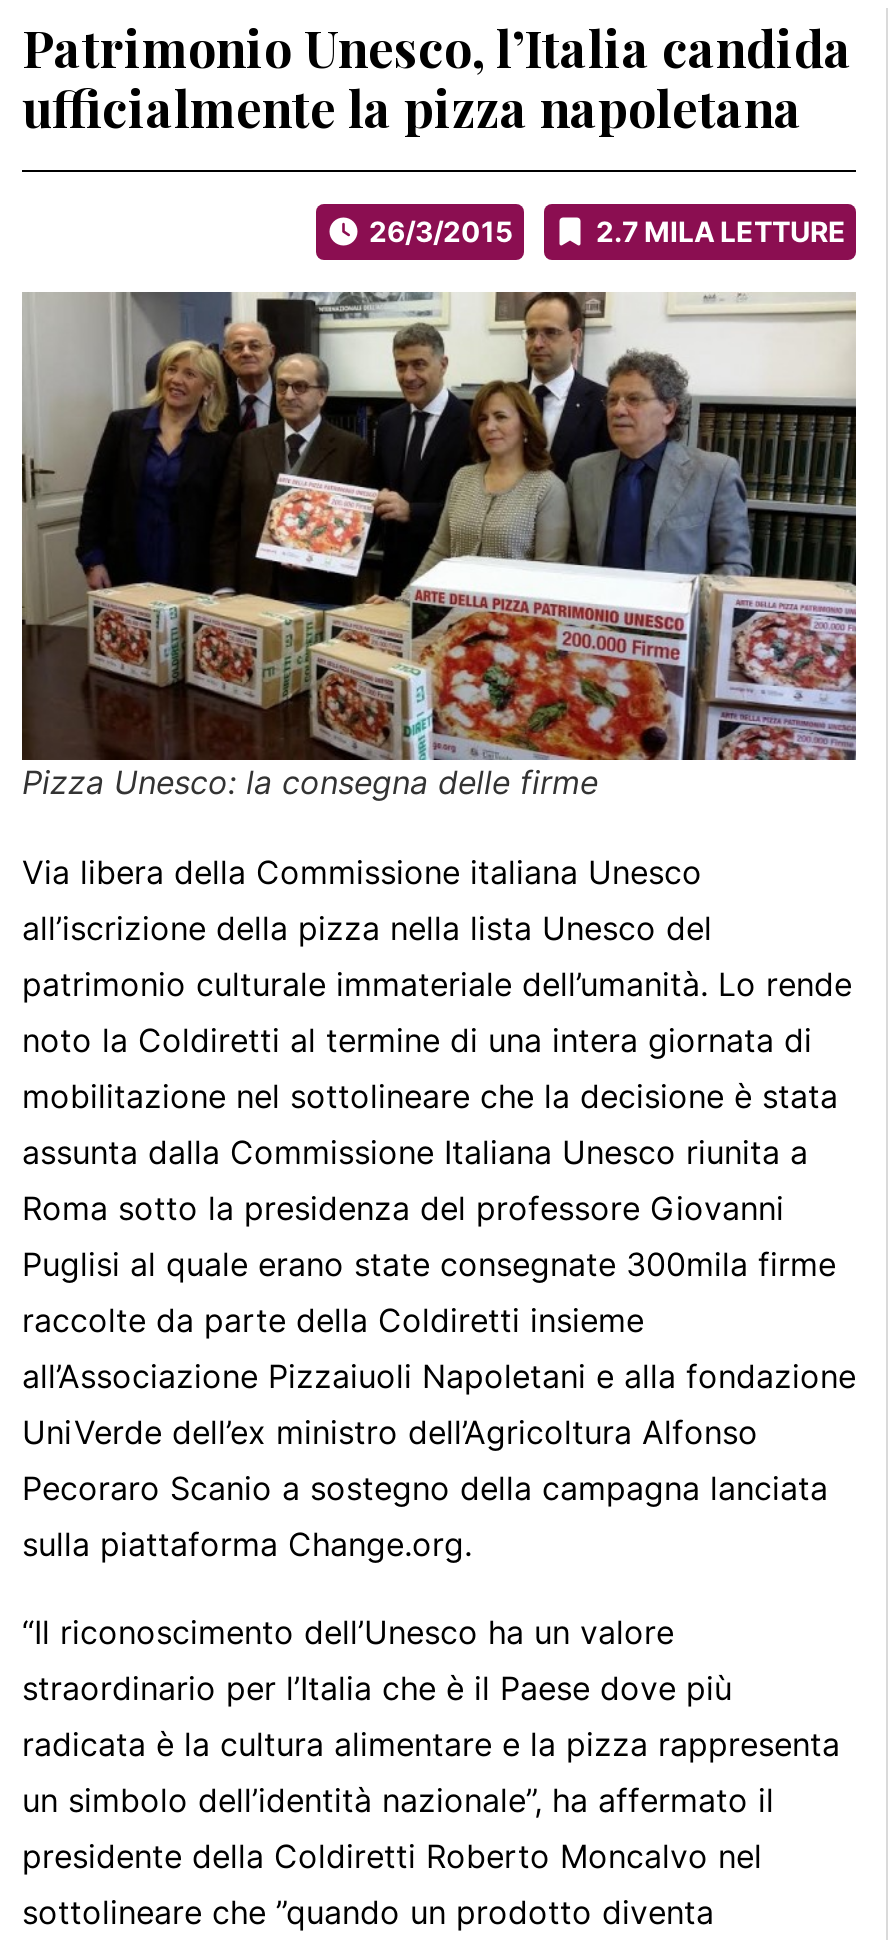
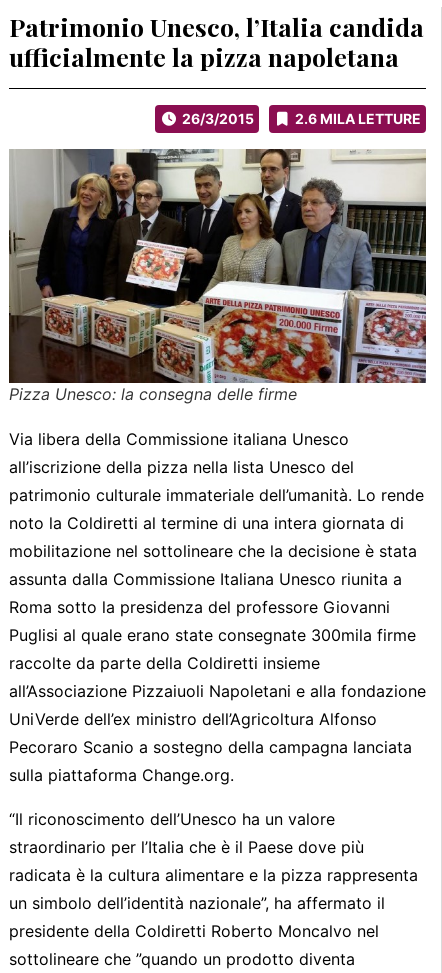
[596,213,846,247] 2.7 MILA LETTURE -> [295,110,421,127] 2.6 MILA LETTURE

